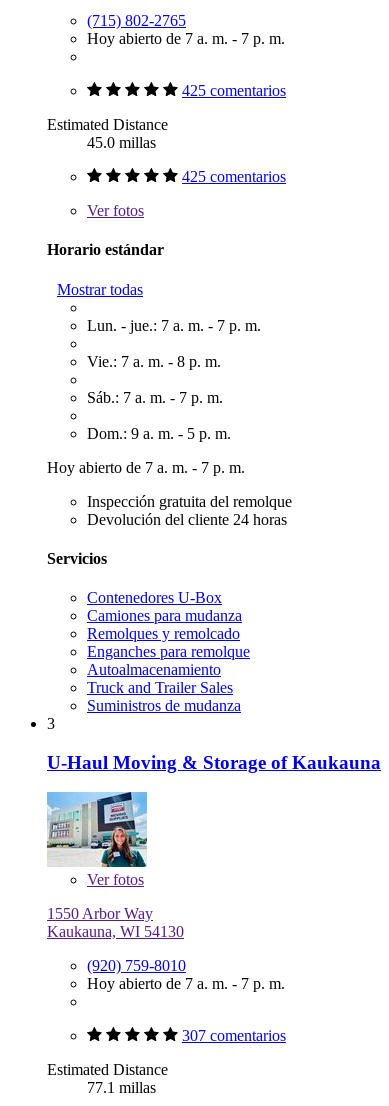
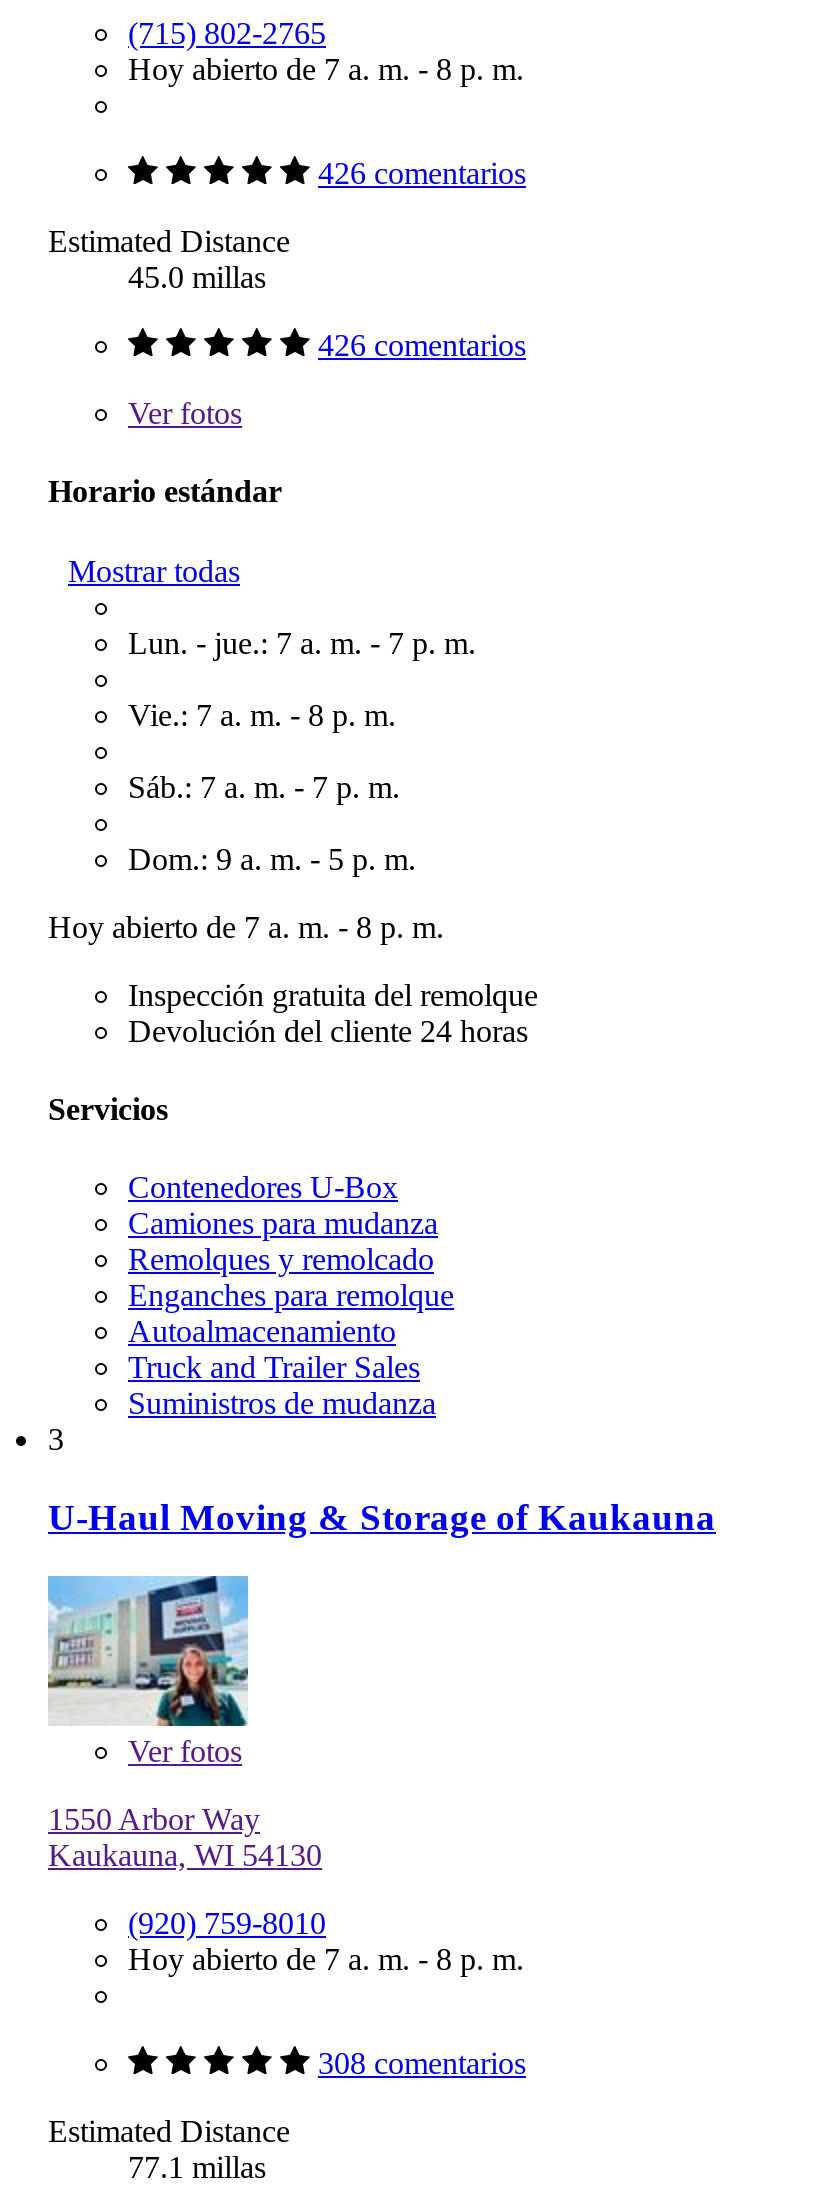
[87,30,285,47] Hoy abierto de 7 a. m. - 7 p. m. -> [128,52,524,86] Hoy abierto de 7 a. m. - 8 p. m.
[182,82,286,99] 425 comentarios -> [318,156,526,190] 426 comentarios
[182,168,286,185] 425 comentarios -> [318,328,526,362] 426 comentarios
[47,458,245,475] Hoy abierto de 7 a. m. - 7 p. m. -> [48,909,444,943] Hoy abierto de 7 a. m. - 8 p. m.
[87,975,285,992] Hoy abierto de 7 a. m. - 7 p. m. -> [128,1943,524,1977] Hoy abierto de 7 a. m. - 8 p. m.
[182,1027,286,1044] 307 comentarios -> [318,2047,526,2081] 308 comentarios

